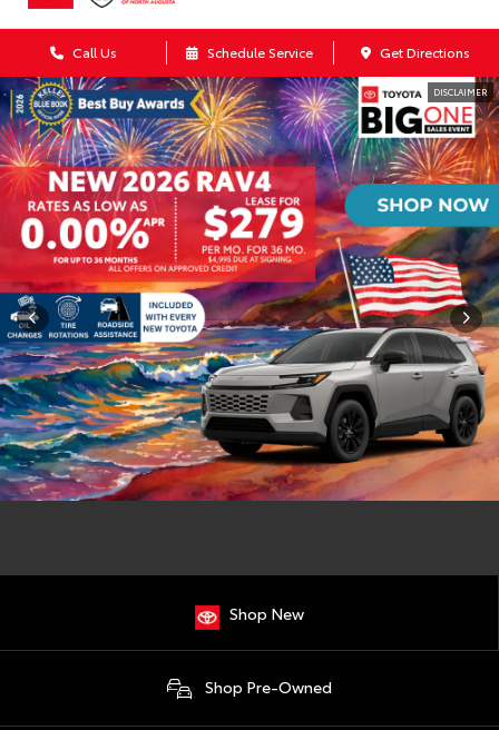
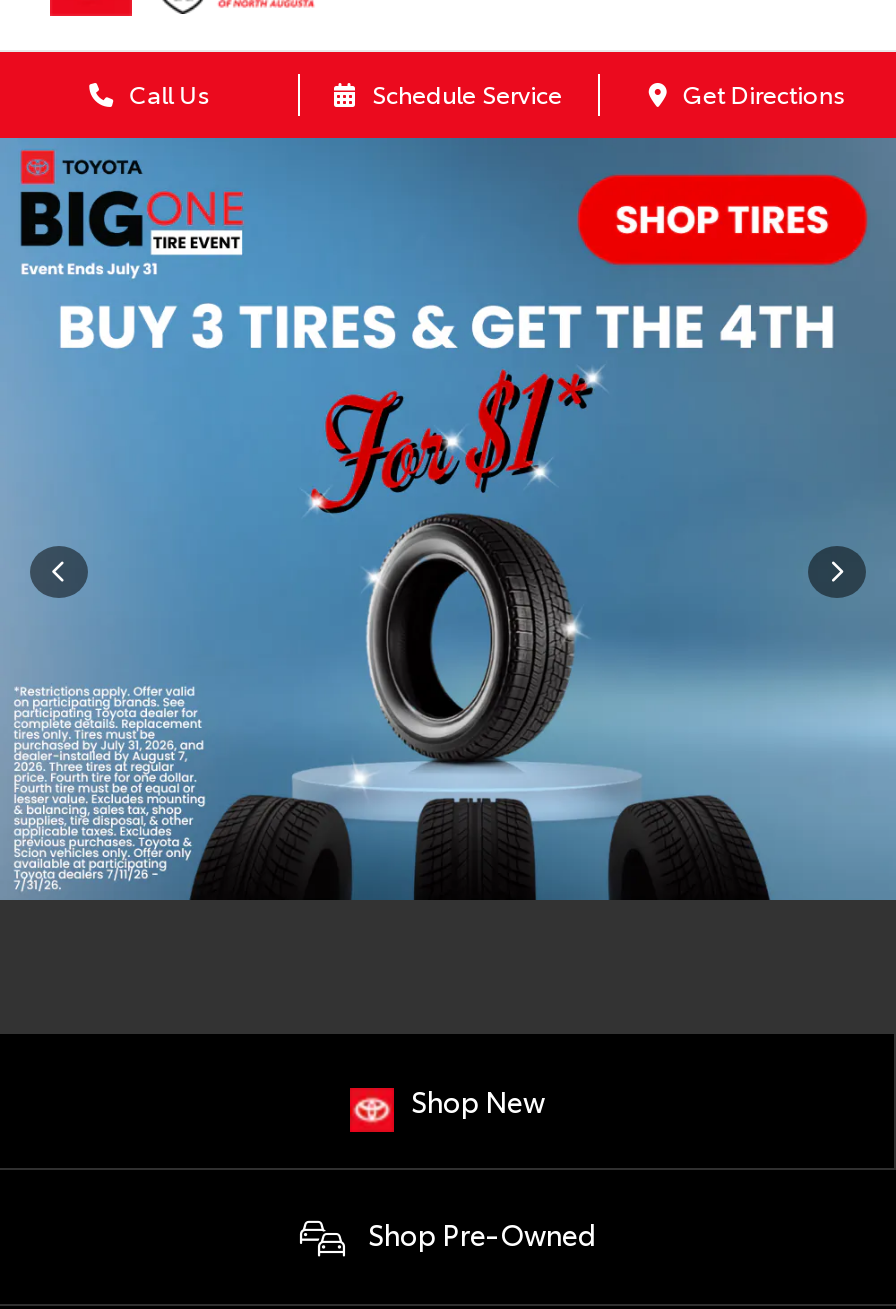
[3,76,496,502] [image] -> [6,136,890,902] [image]
[433,86,488,98] DISCLAIMER -> none

